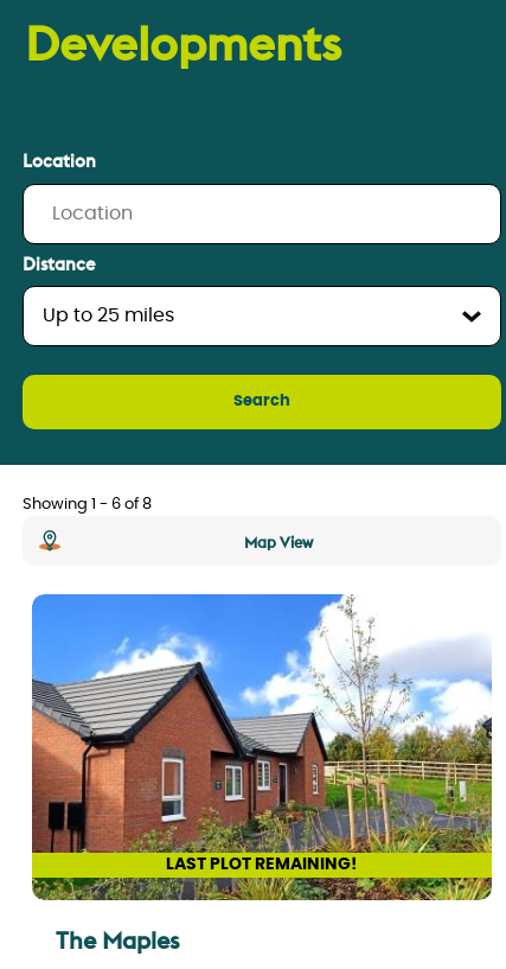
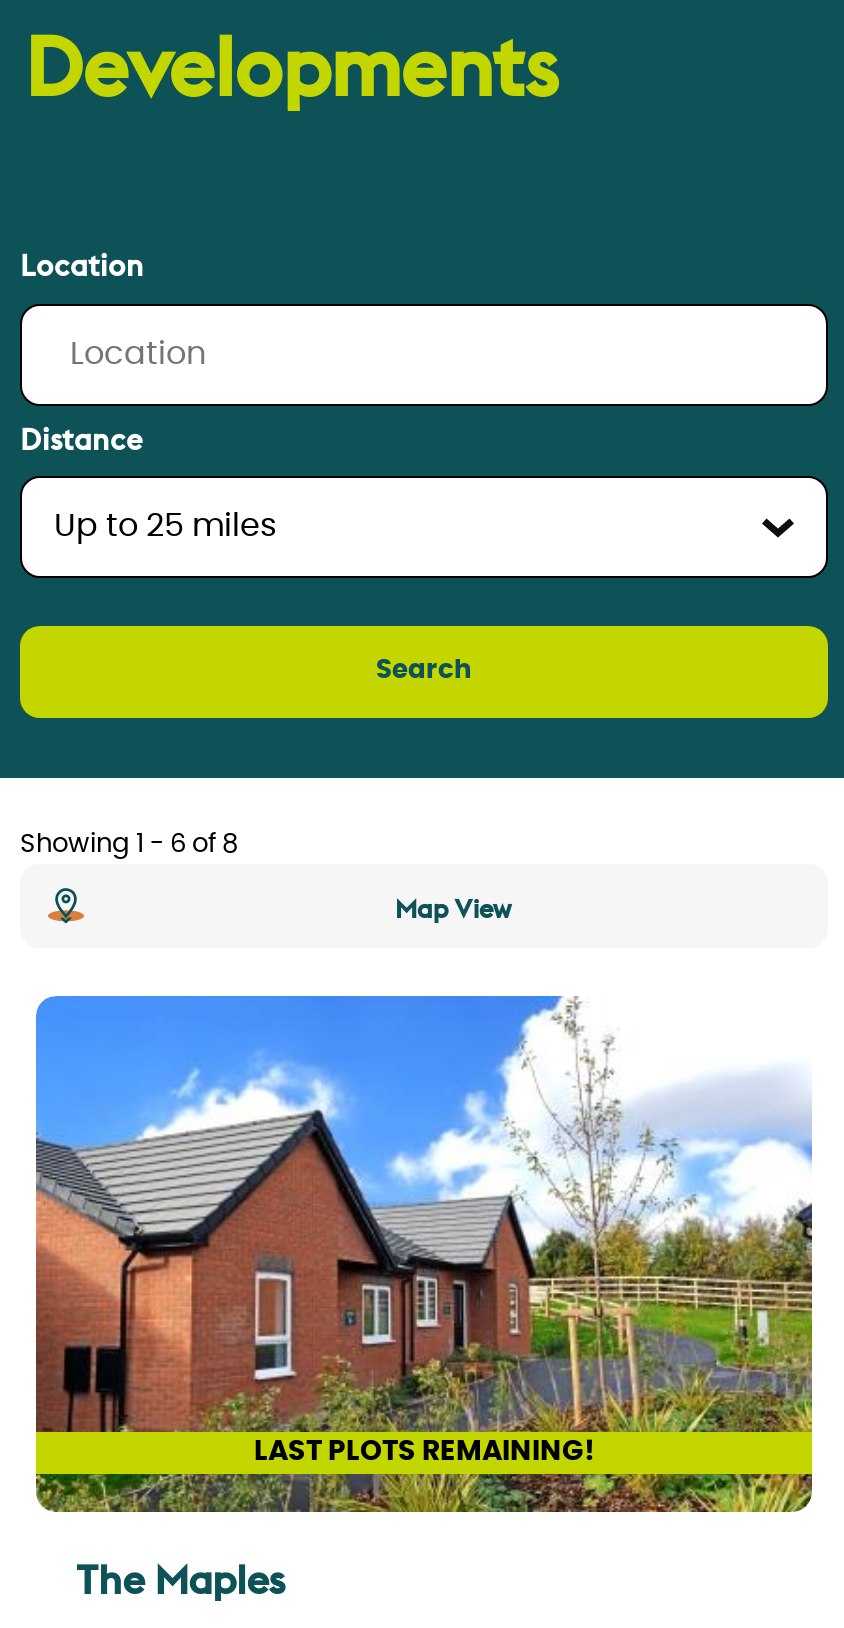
[166,857,357,873] LAST PLOT REMAINING! -> [254,1439,594,1467] LAST PLOTS REMAINING!

